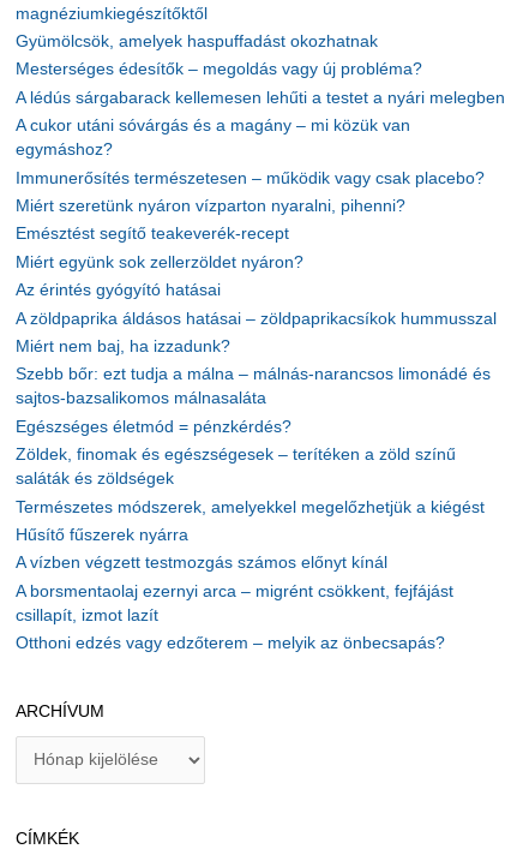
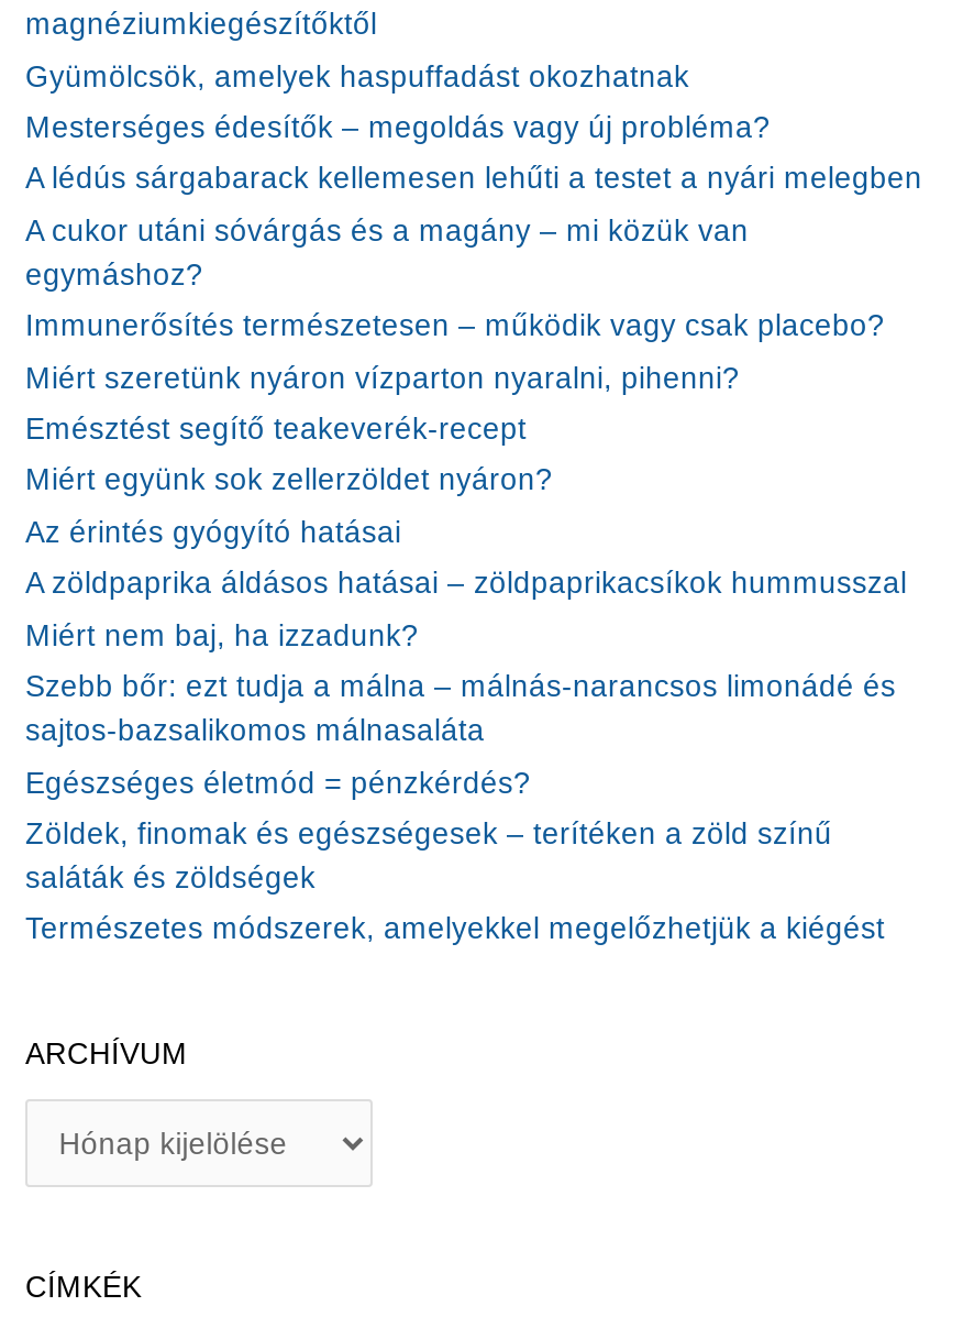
[16,526,453,652] Hűsítő fűszerek nyárra | A vízben végzett testmozgás számos előnyt kínál | A borsmentaolaj ezernyi arca – migrént csökkent, fejfájást | csillapít, izmot lazít | Otthoni edzés vagy edzőterem – melyik az önbecsapás? -> none

